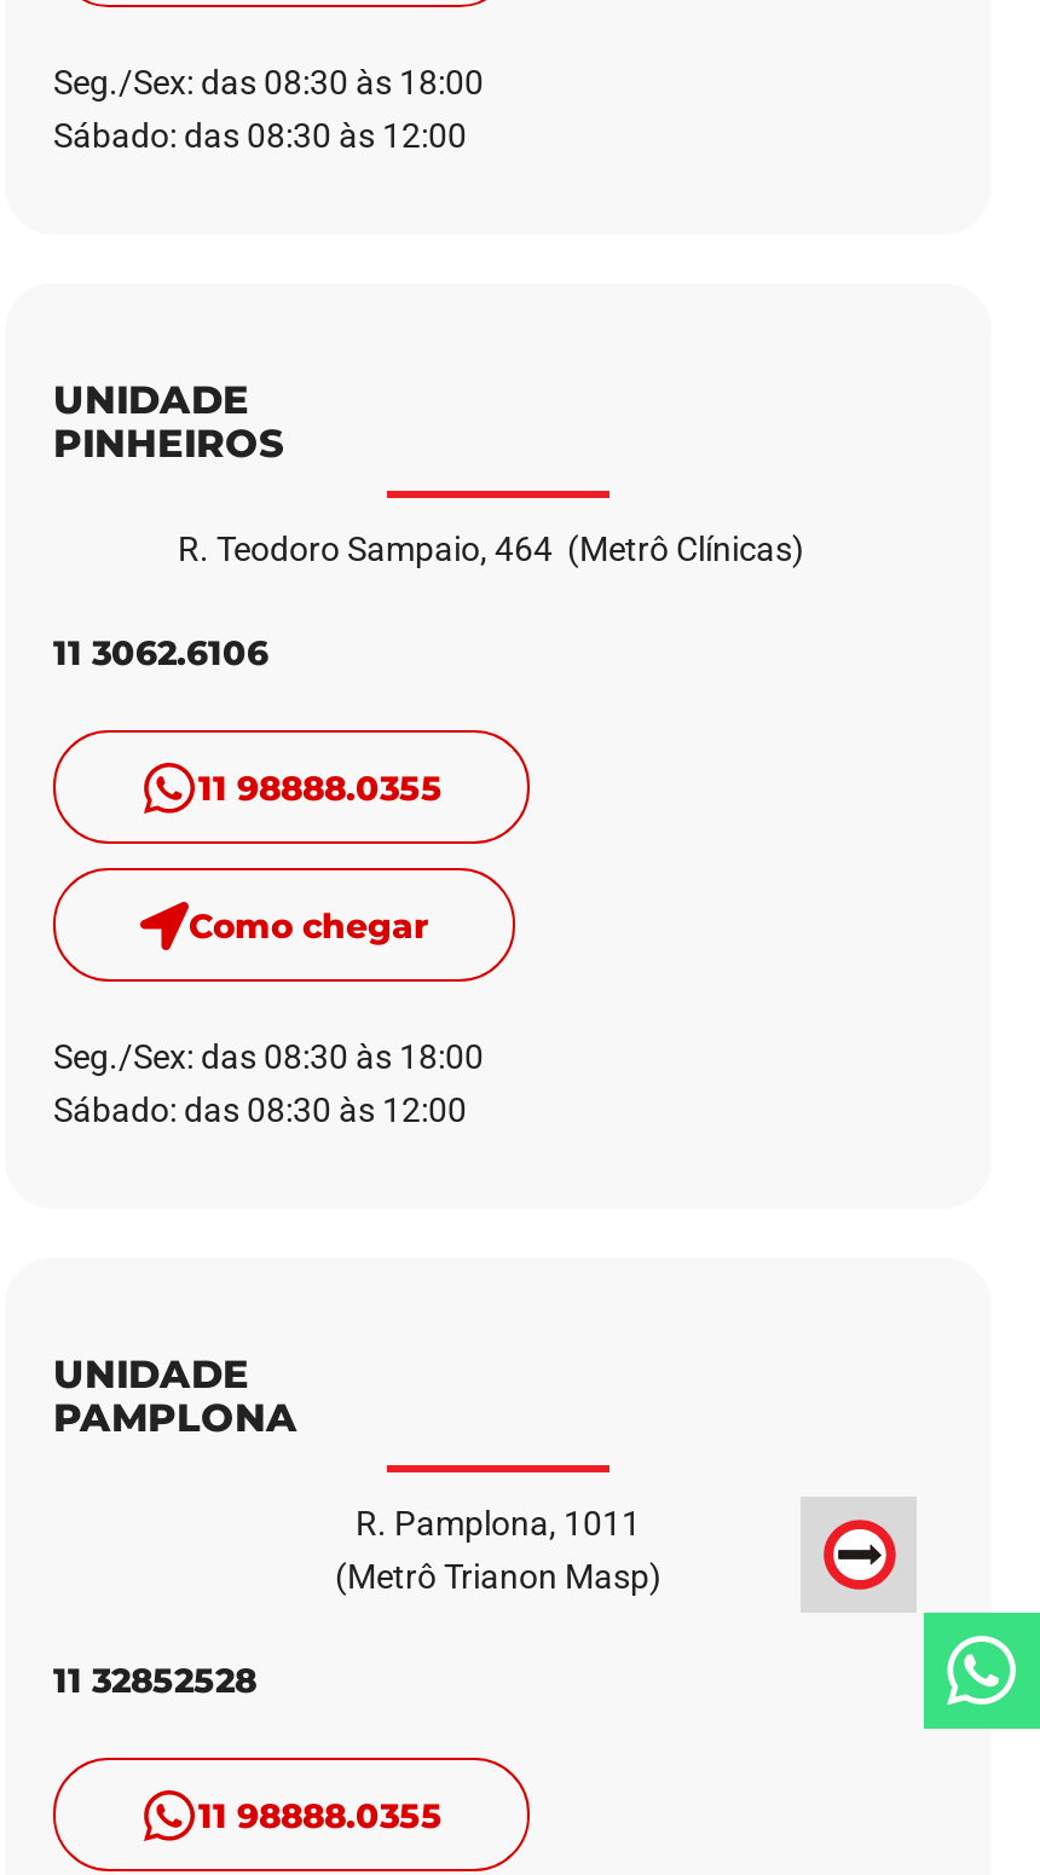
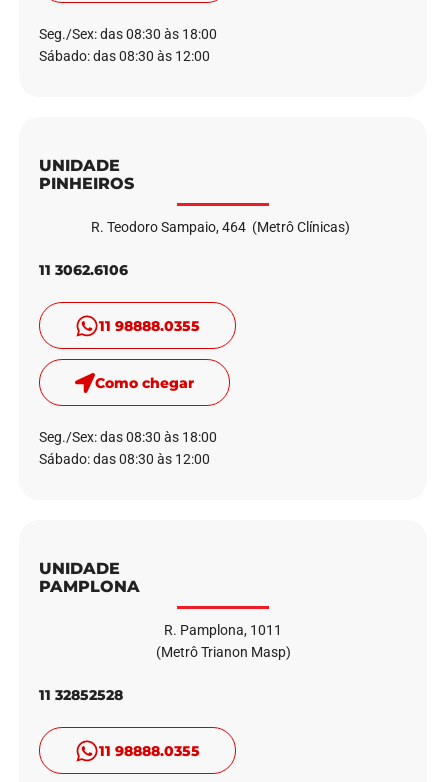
[803,1499,1033,1731] [image] -> none

